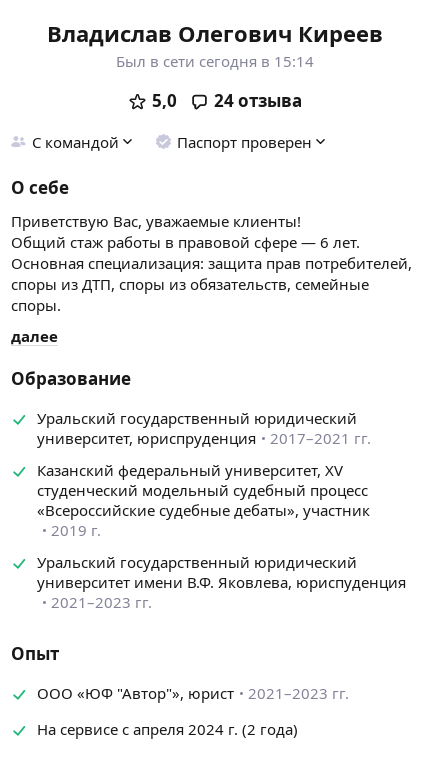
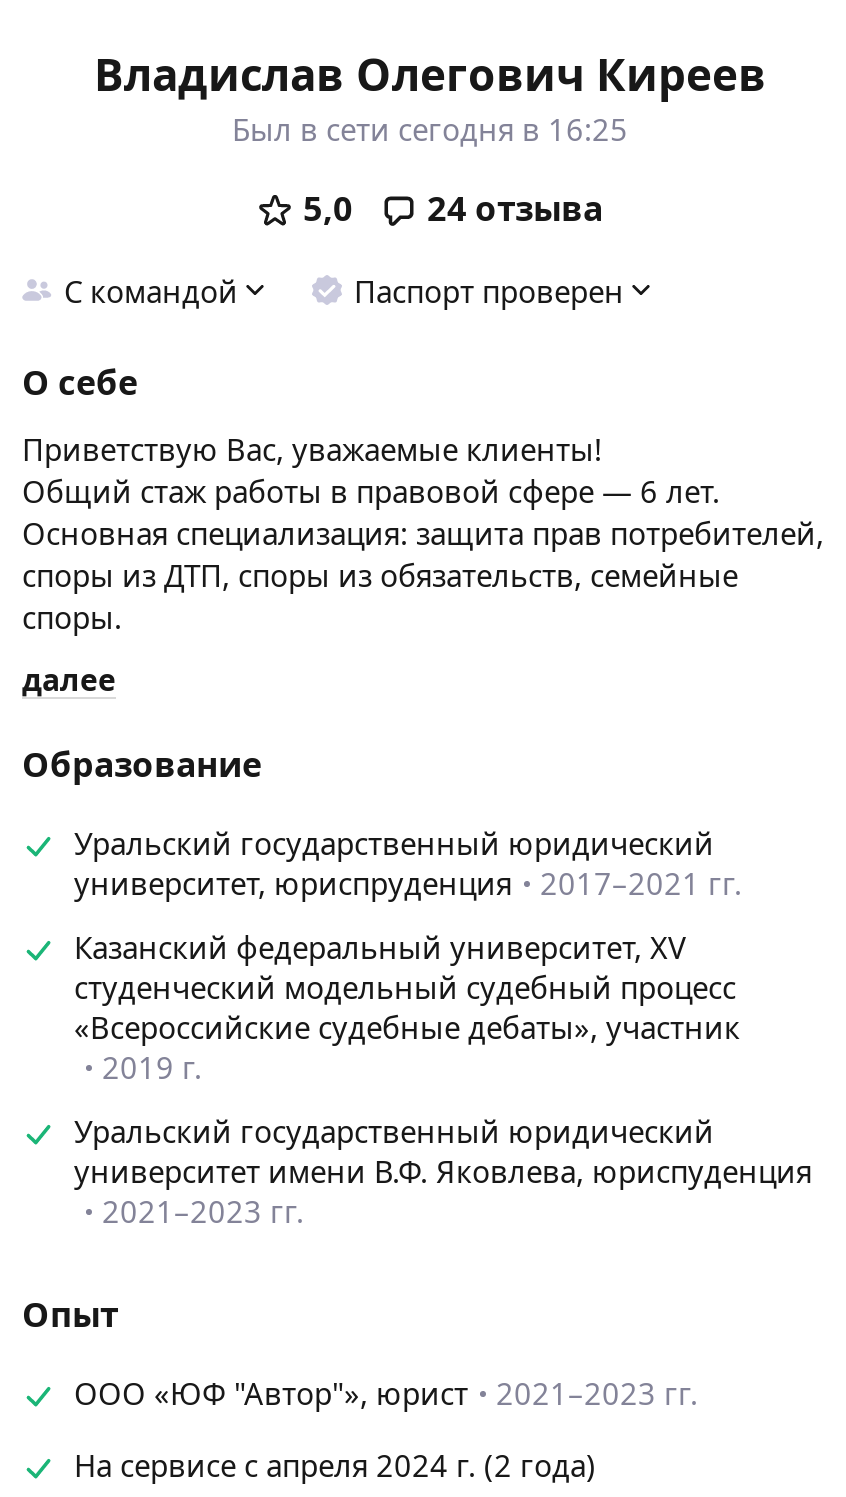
[116,51,314,71] Был в сети сегодня в 15:14 -> [232,109,628,149] Был в сети сегодня в 16:25

